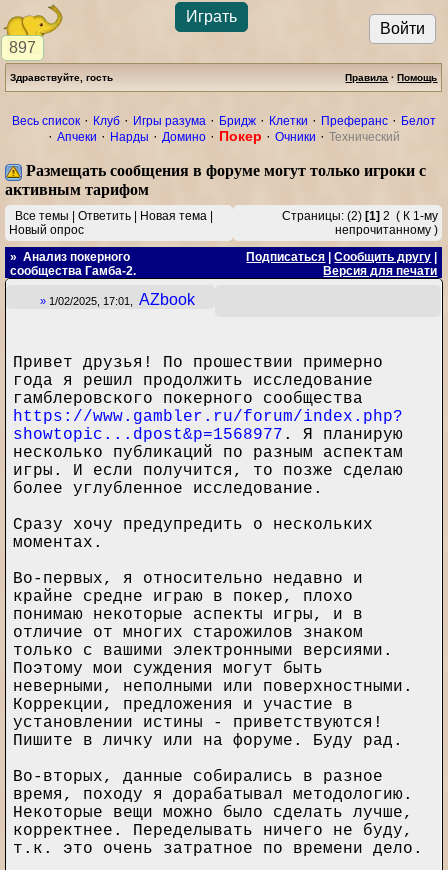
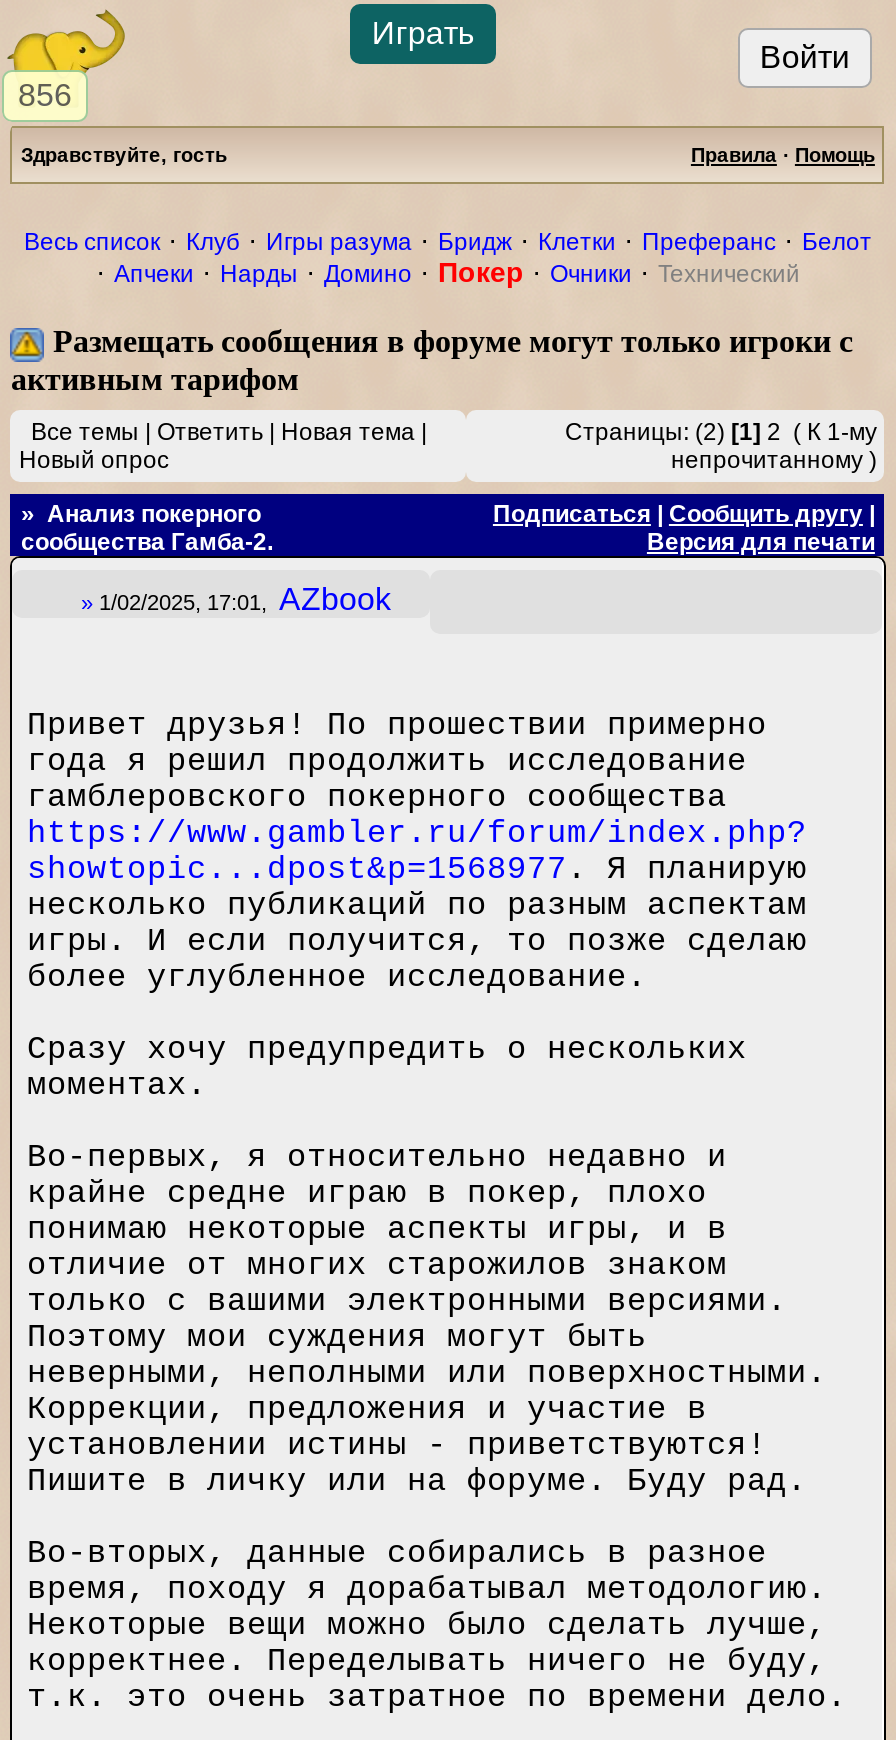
[9,39,36,56] 897 -> [18,78,72,112] 856

